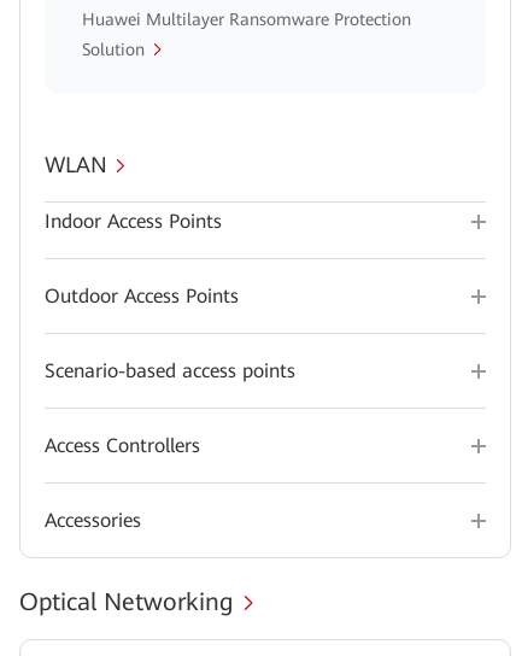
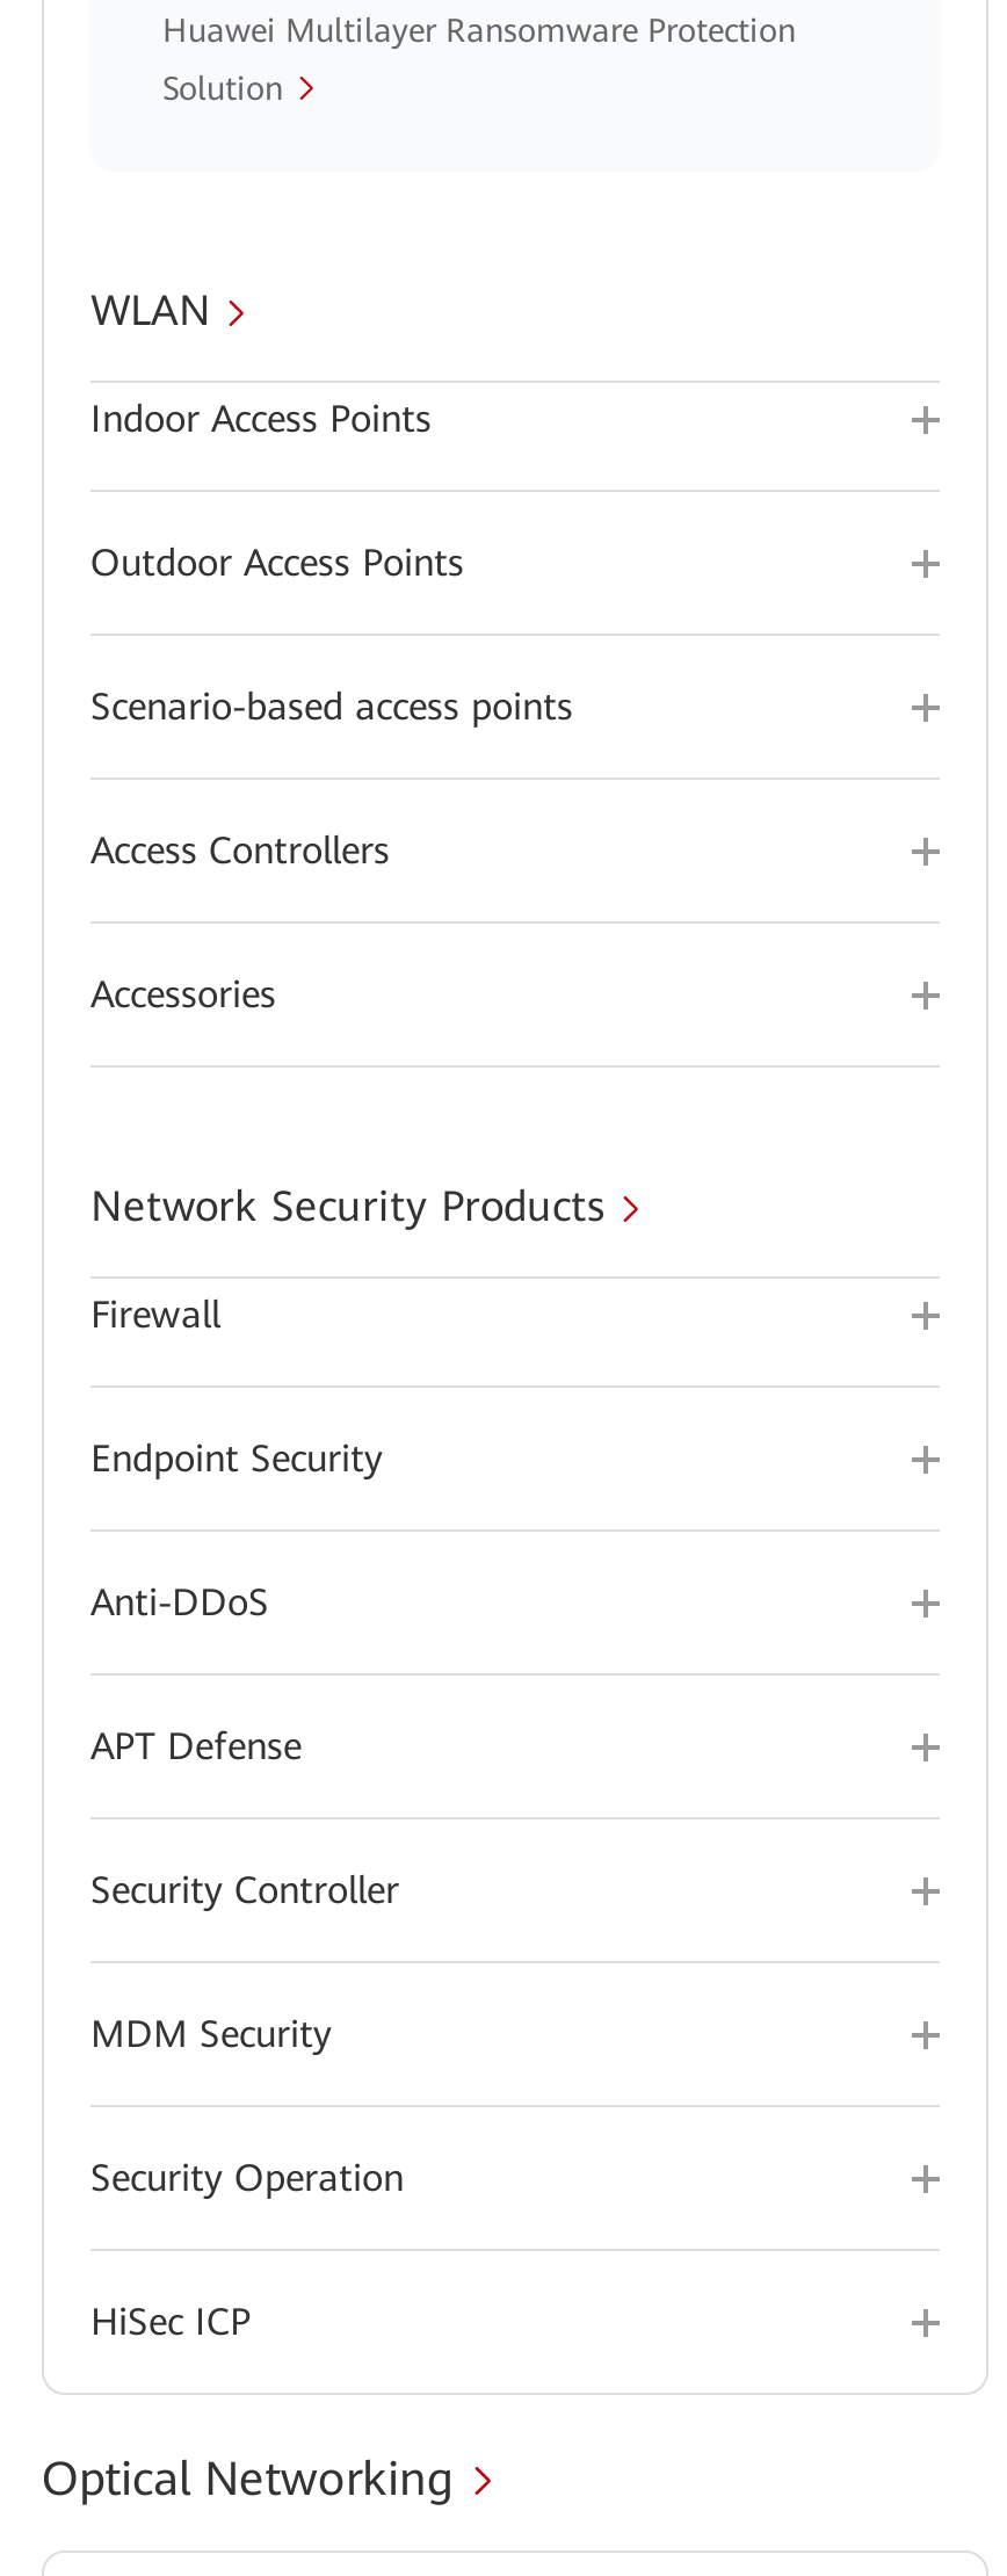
none -> [90,1181,606,2344] Network Security Products | Firewall | Endpoint Security | Anti-DDoS | APT Defense | Security Controller | MDM Security | Security Operation | HiSec ICP

